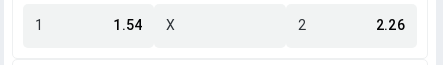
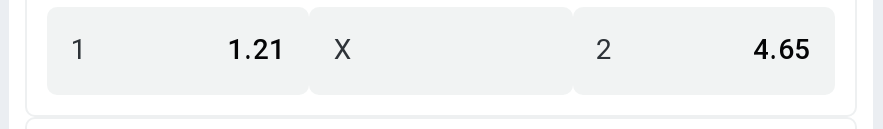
[113,17,176,33] 1.54 X -> [228,33,352,65] 1.21 X
[376,17,405,33] 2.26 -> [753,33,811,65] 4.65

